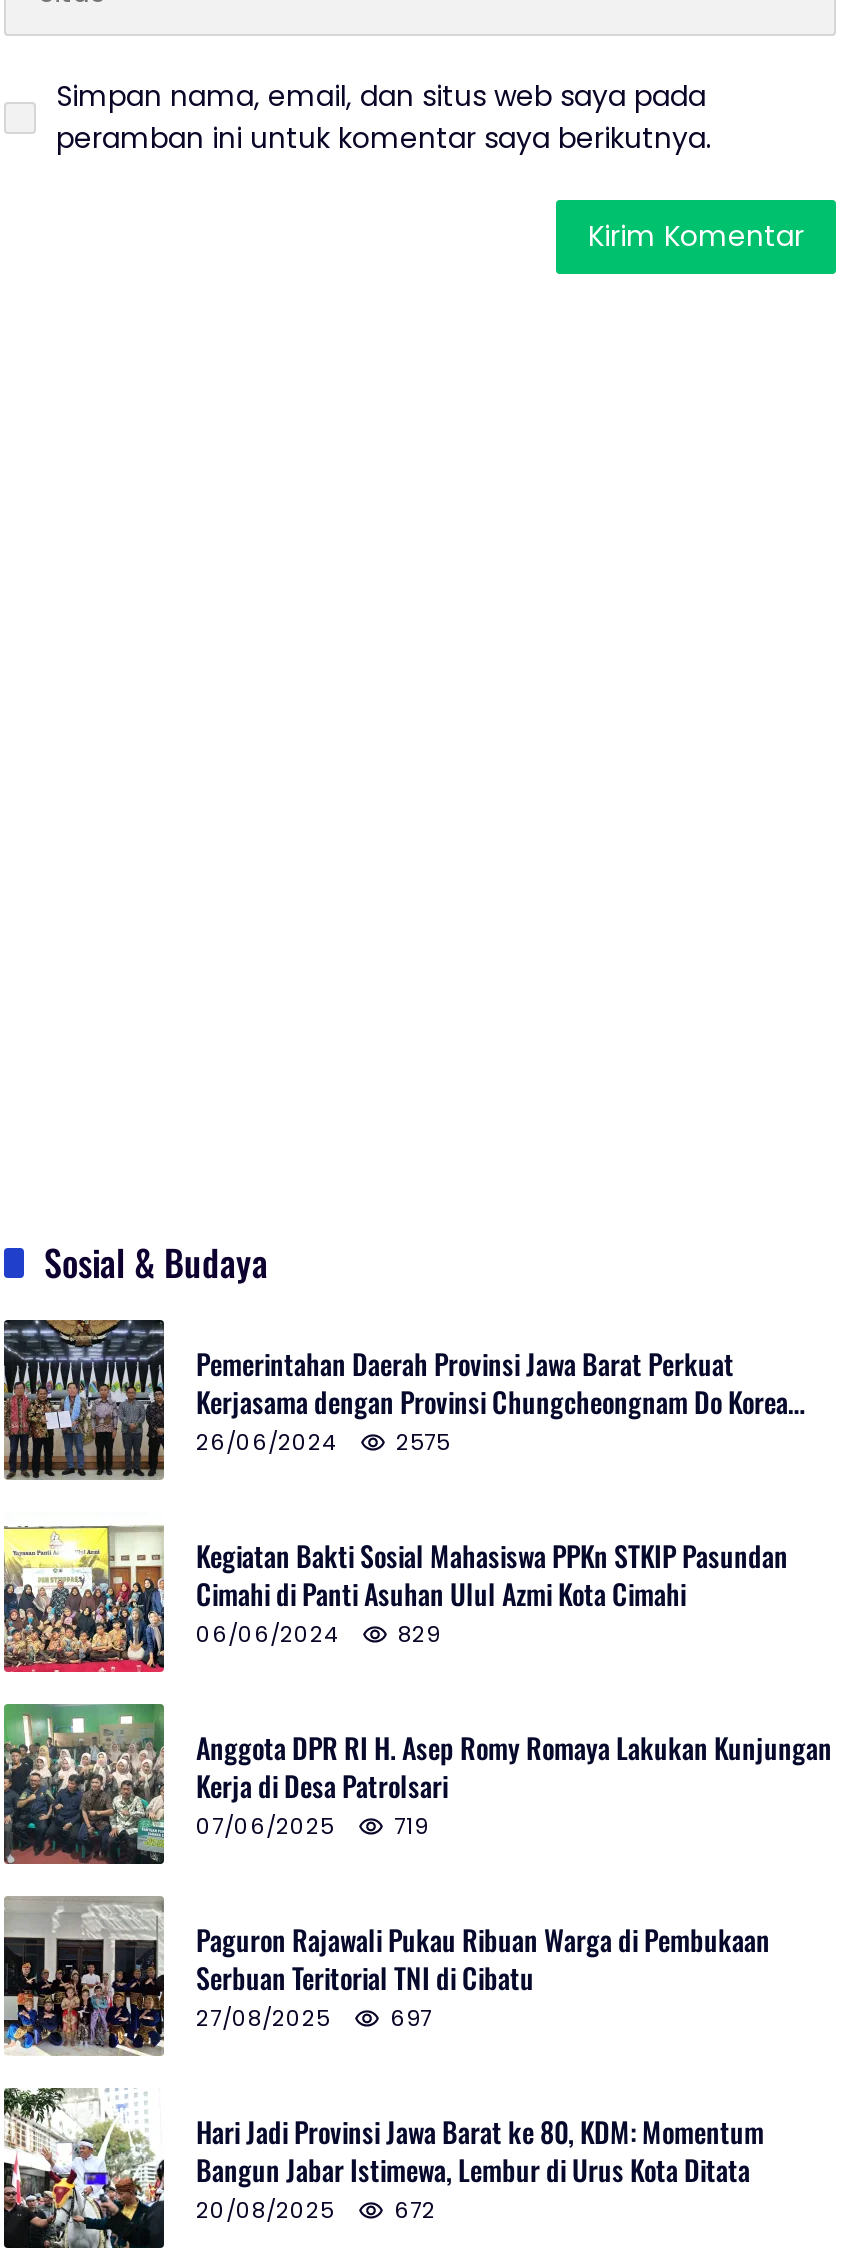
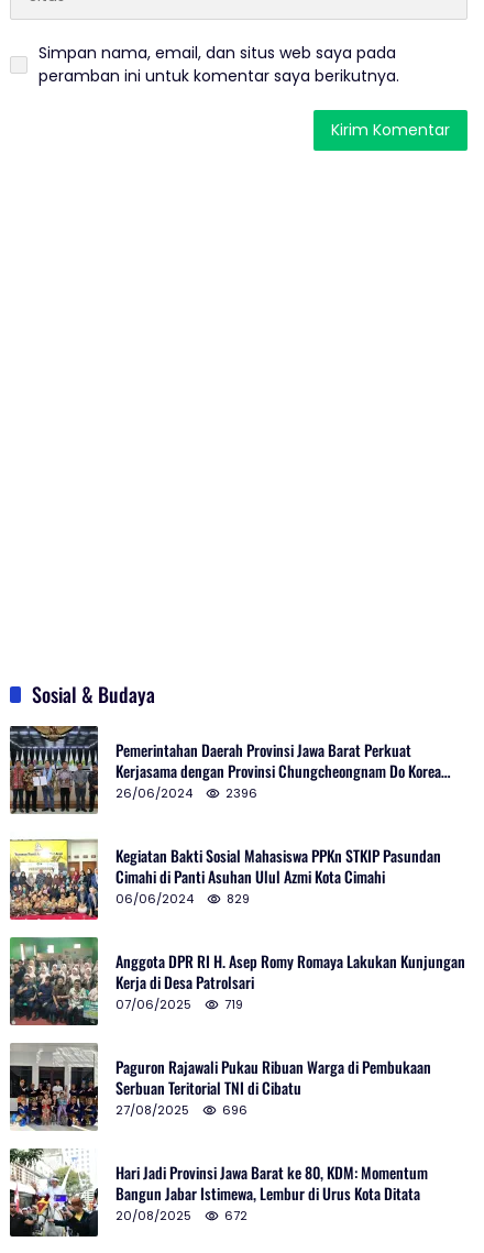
[396,1426,450,1458] 2575 -> [226,785,257,802] 2396
[196,2002,432,2034] 27/08/2025 697 -> [116,1101,248,1119] 27/08/2025 696

